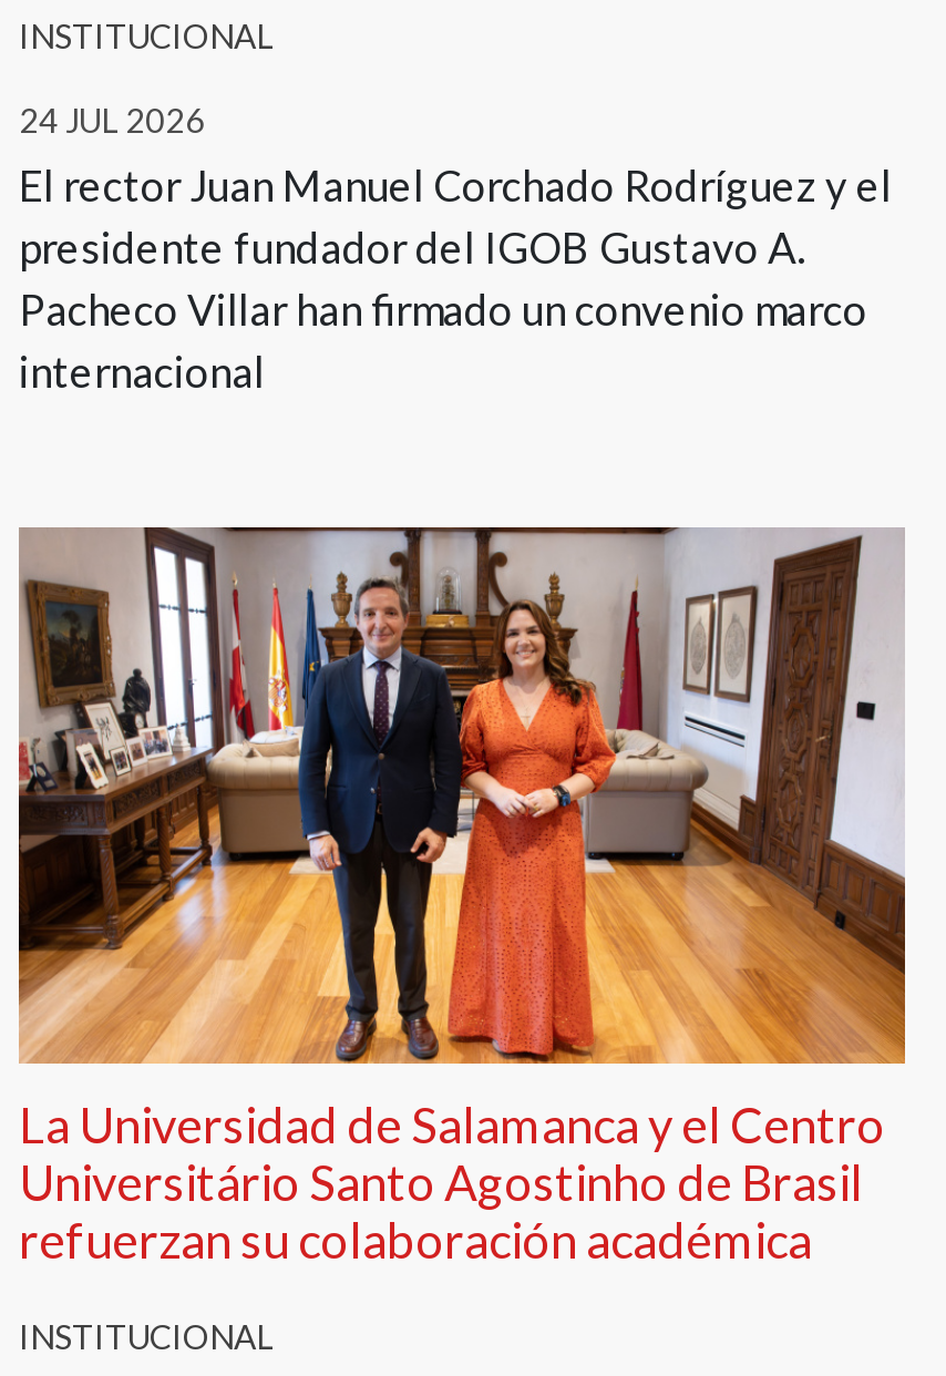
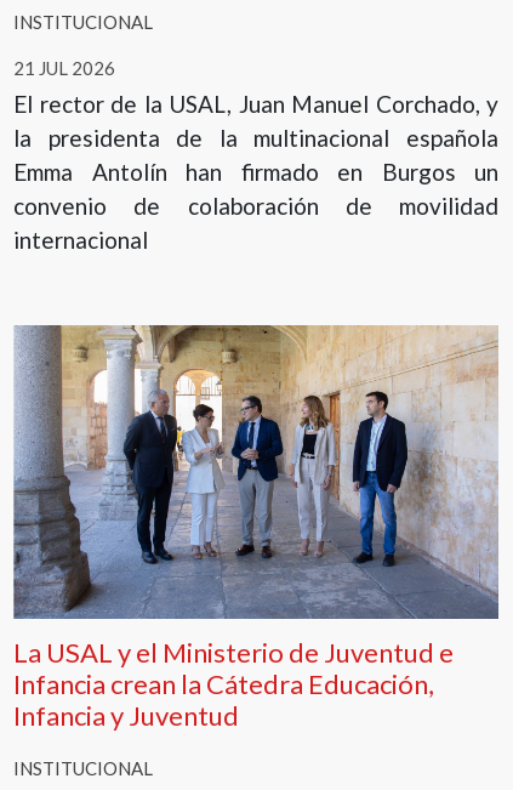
[19,100,892,335] 24 JUL 2026 | El rector Juan Manuel Corchado Rodríguez y el | presidente fundador del IGOB Gustavo A. | Pacheco Villar han firmado un convenio marco -> [13,57,498,220] 21 JUL 2026 | El rector de la USAL, Juan Manuel Corchado, y | la presidenta de la multinacional española | Emma Antolín han firmado en Burgos un | convenio de colaboración de movilidad
[17,525,907,1270] [image] | La Universidad de Salamanca y el Centro | Universitário Santo Agostinho de Brasil | refuerzan su colaboración académica -> [12,324,500,732] [image] | La USAL y el Ministerio de Juventud e | Infancia crean la Cátedra Educación, | Infancia y Juventud

